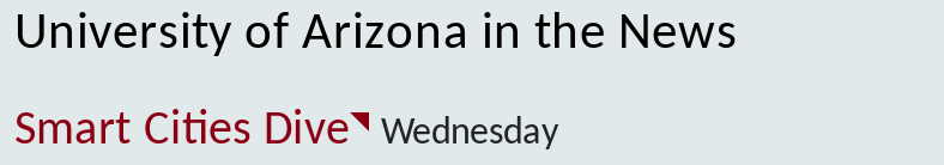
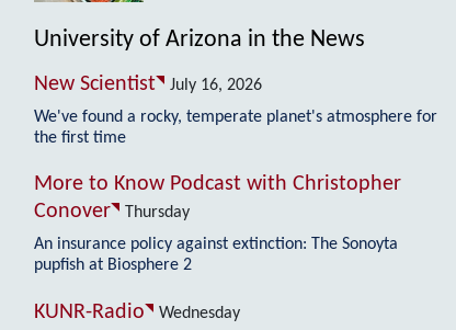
[14,107,350,155] Smart Cities Dive -> [34,73,437,324] New Scientist | July 16, 2026 | We've found a rocky, temperate planet's atmosphere for | the first time | More to Know Podcast with Christopher | Conover | Thursday | An insurance policy against extinction: The Sonoyta | pupfish at Biosphere 2 | KUNR-Radio

